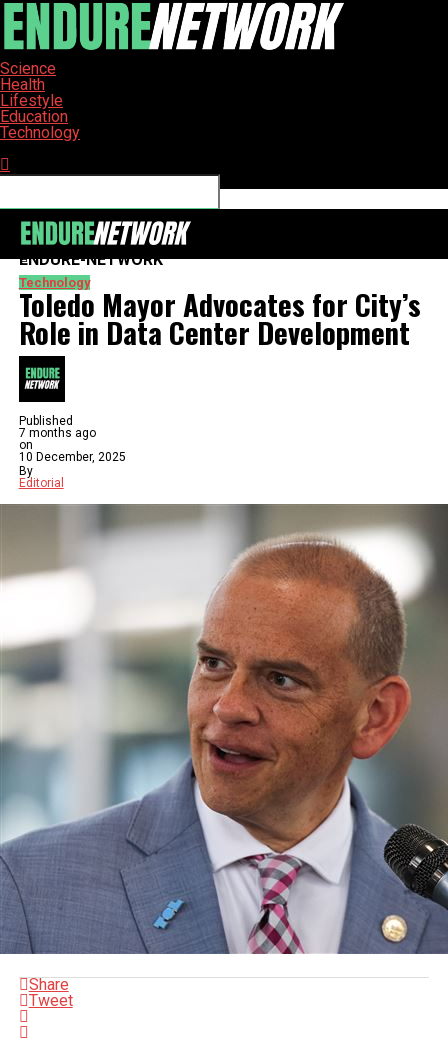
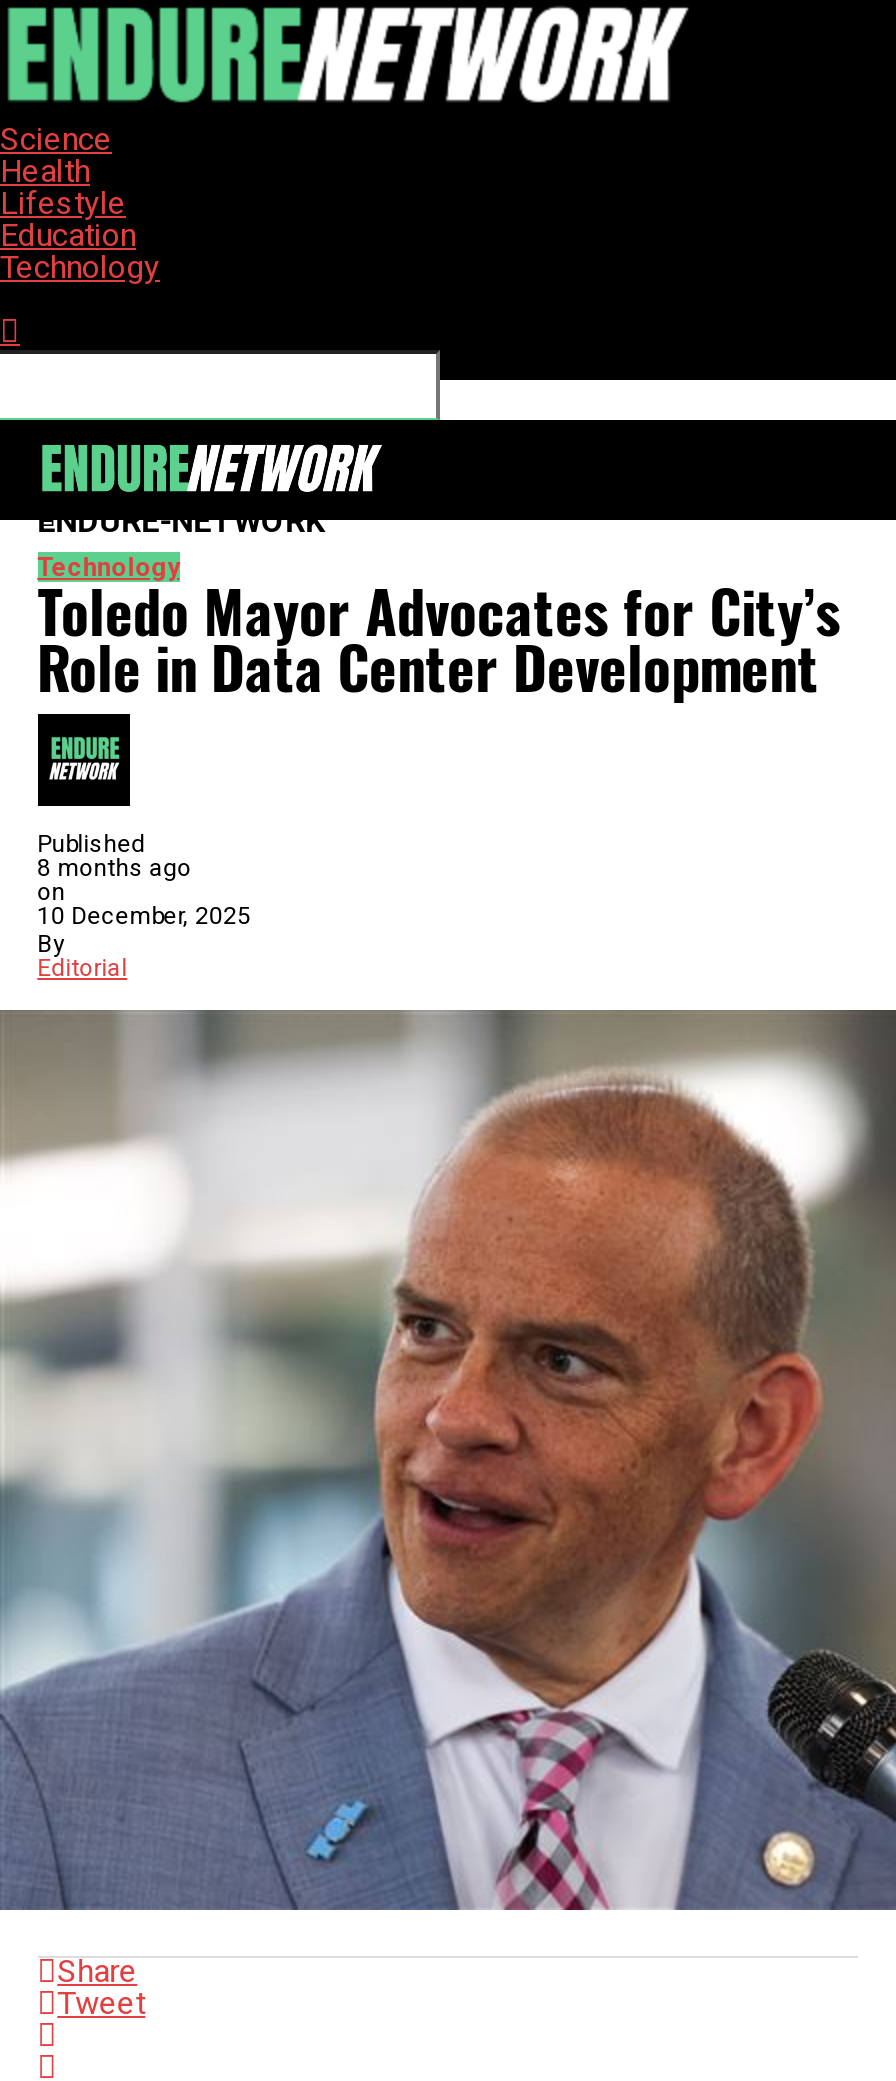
[19,426,96,440] 7 months ago -> [37,854,191,882] 8 months ago

